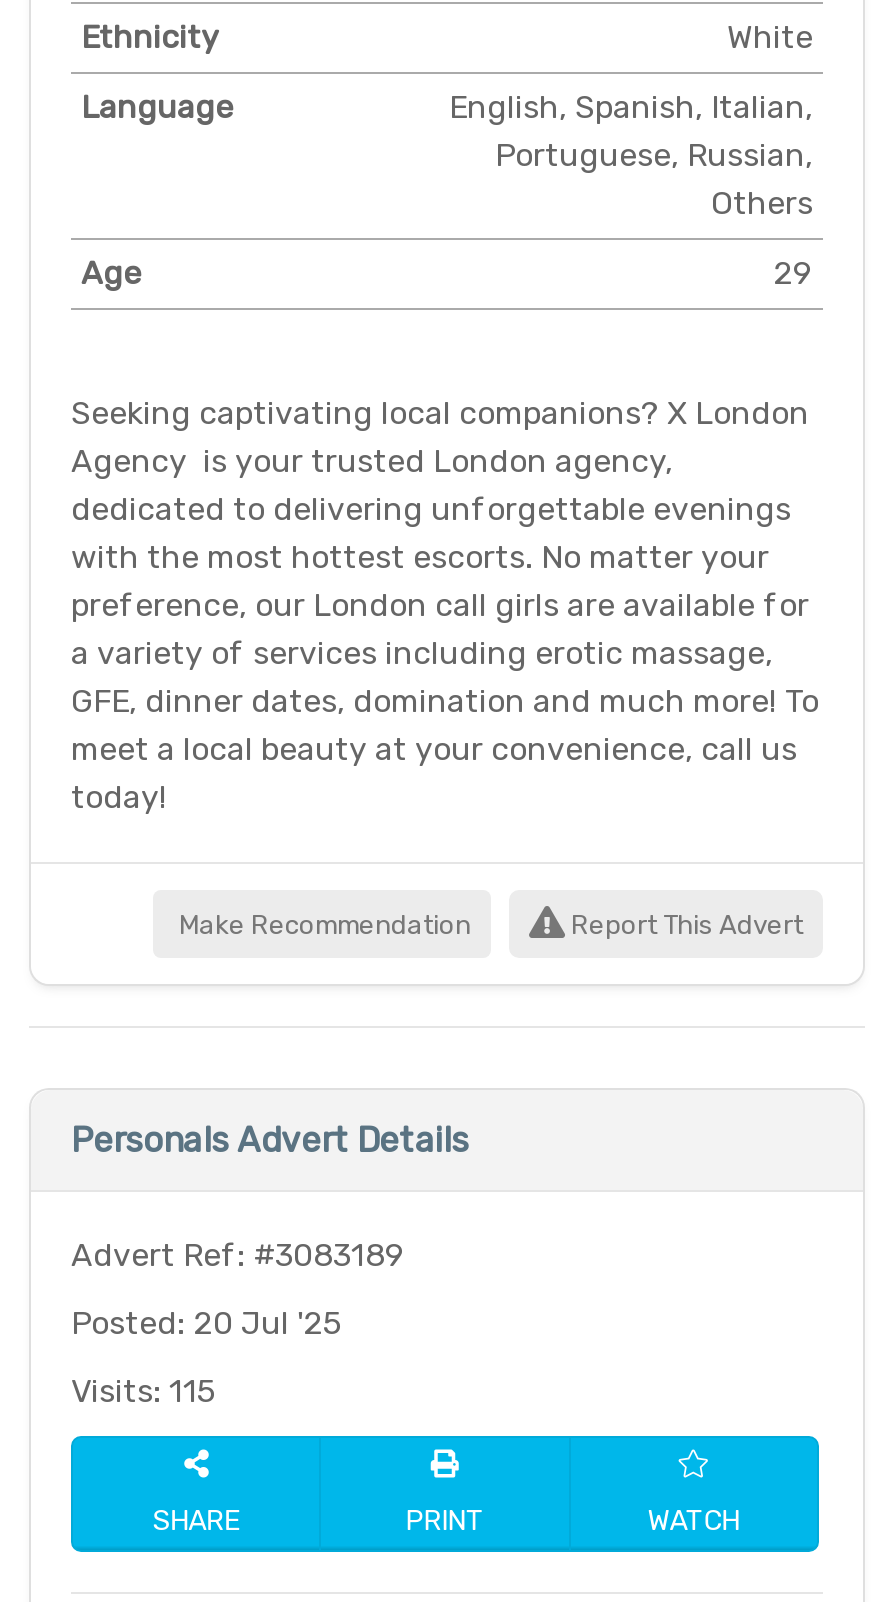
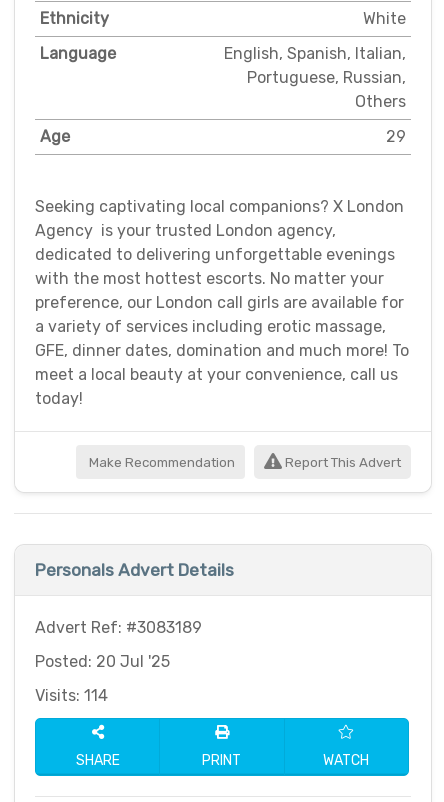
[71,1372,215,1410] Visits: 115 -> [35,686,108,705] Visits: 114

